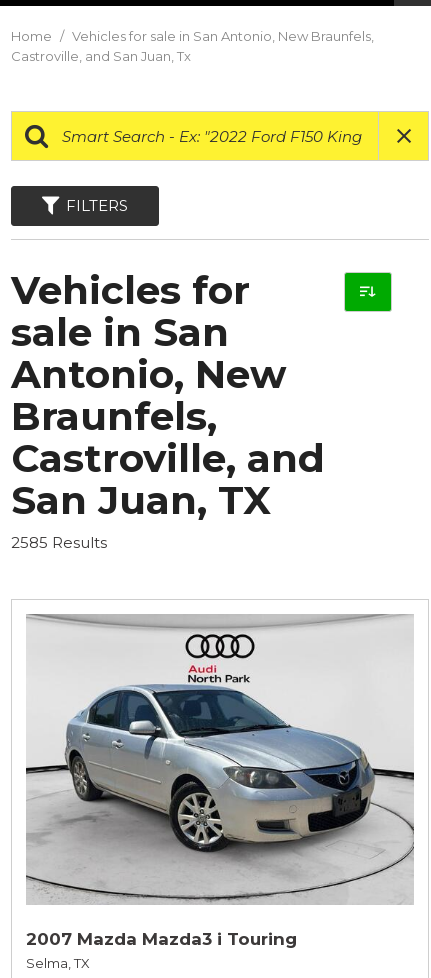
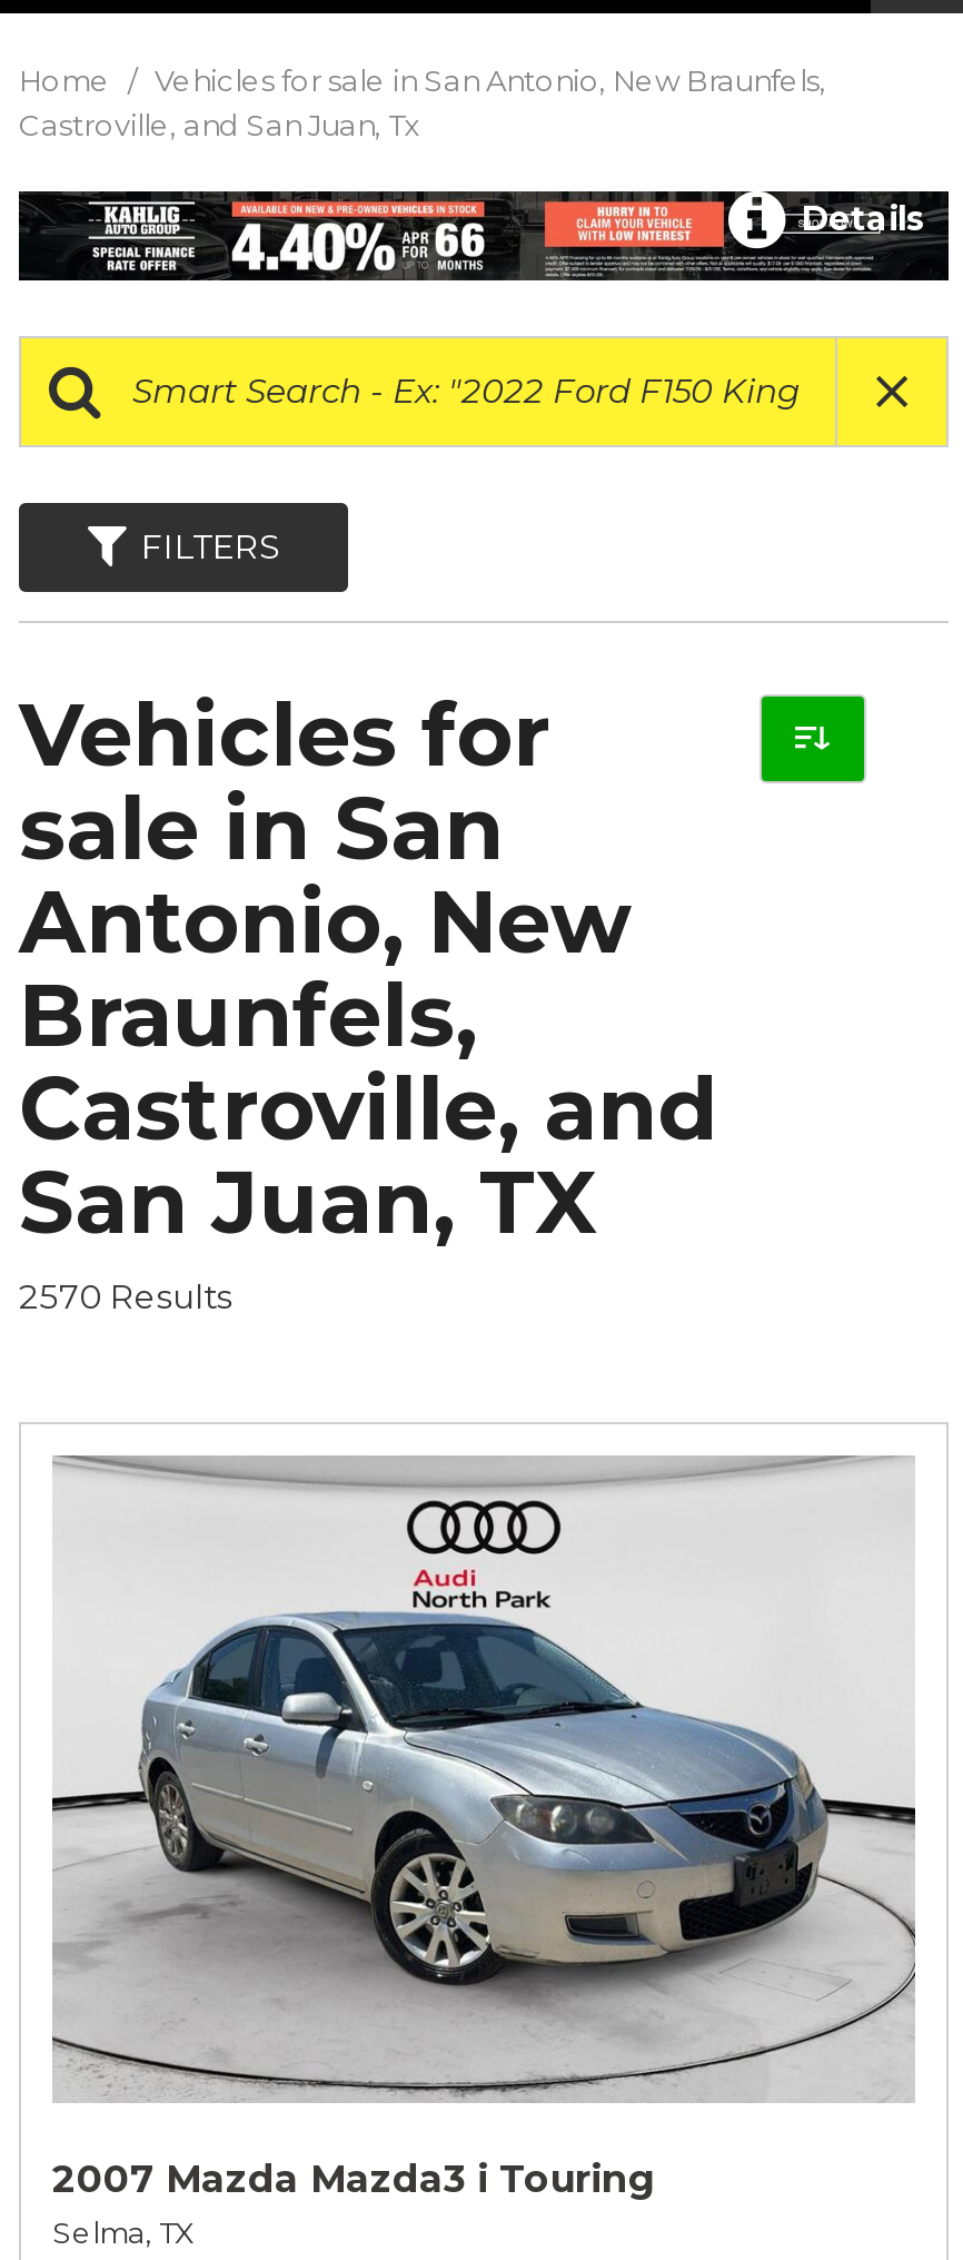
none -> [793,198,926,240] Details
[11,533,107,552] 2585 Results -> [19,1275,232,1317] 2570 Results

